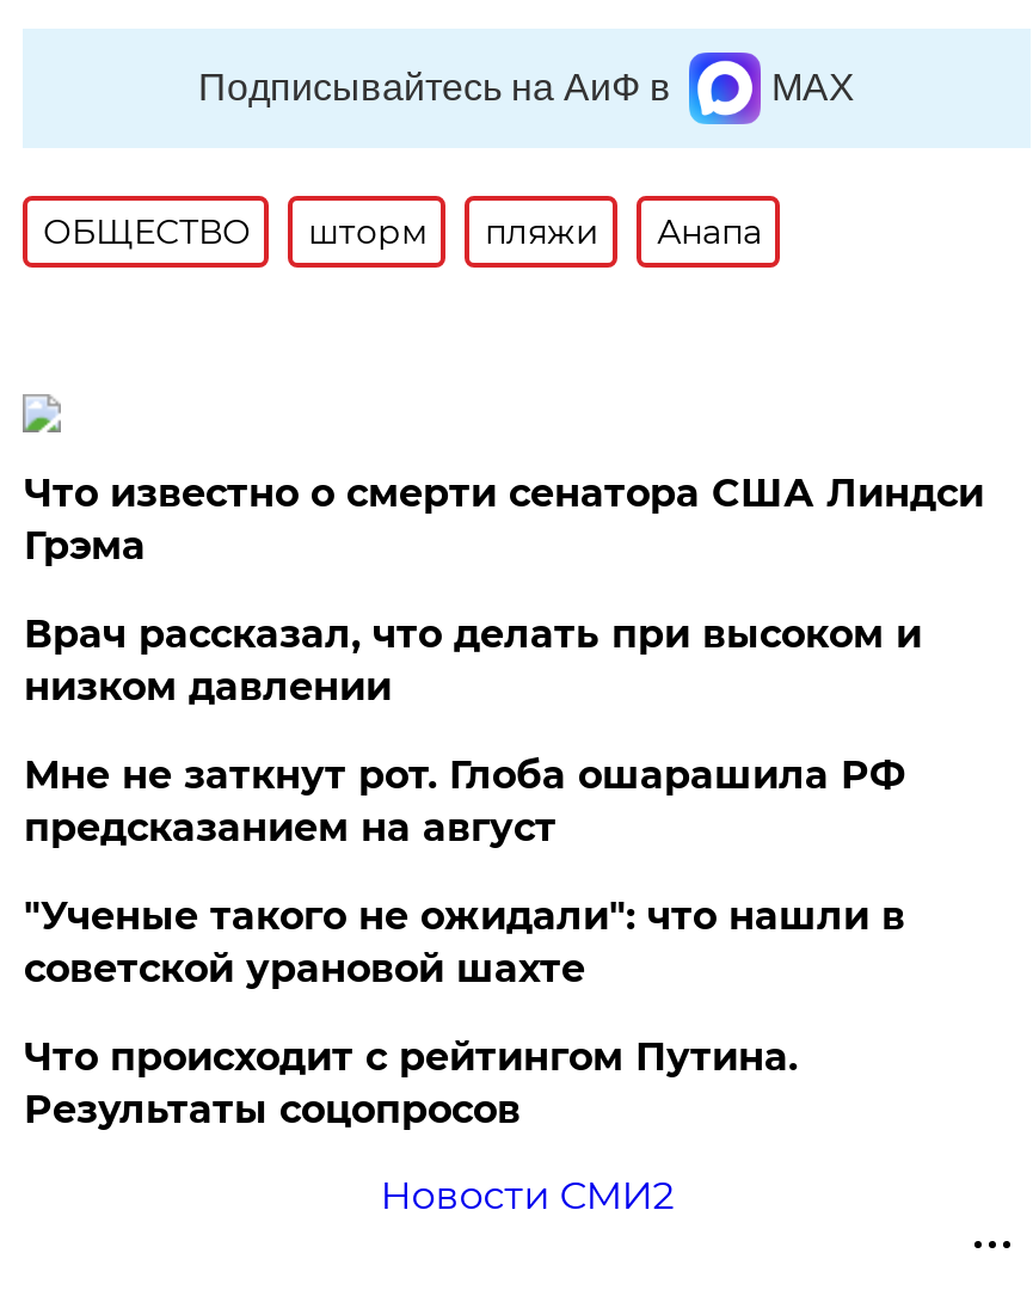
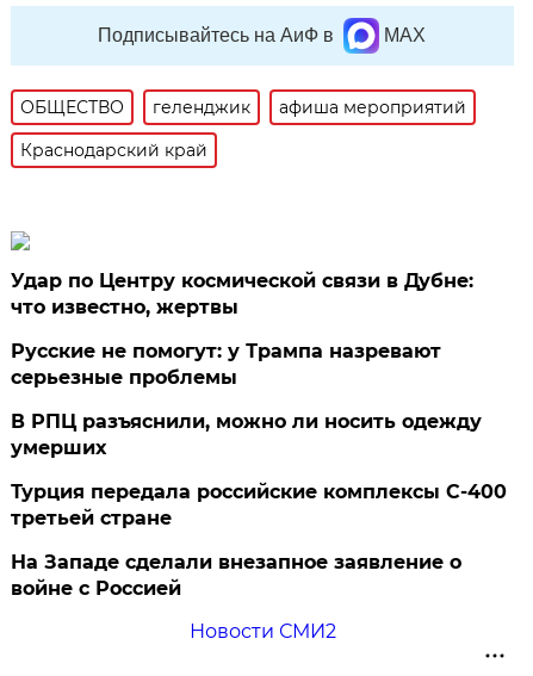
[308,210,762,253] шторм | пляжи | Анапа -> [21,97,467,161] геленджик | афиша мероприятий | Краснодарский край
[24,471,984,1132] Что известно о смерти сенатора США Линдси | Грэма | Врач рассказал, что делать при высоком и | низком давлении | Мне не заткнут рот. Глоба ошарашила РФ | предсказанием на август | "Ученые такого не ожидали": что нашли в | советской урановой шахте | Что происходит с рейтингом Путина. | Результаты соцопросов -> [11,269,507,600] Удар по Центру космической связи в Дубне: | что известно, жертвы | Русские не помогут: у Трампа назревают | серьезные проблемы | В РПЦ разъяснили, можно ли носить одежду | умерших | Турция передала российские комплексы С-400 | третьей стране | На Западе сделали внезапное заявление о | войне с Россией

